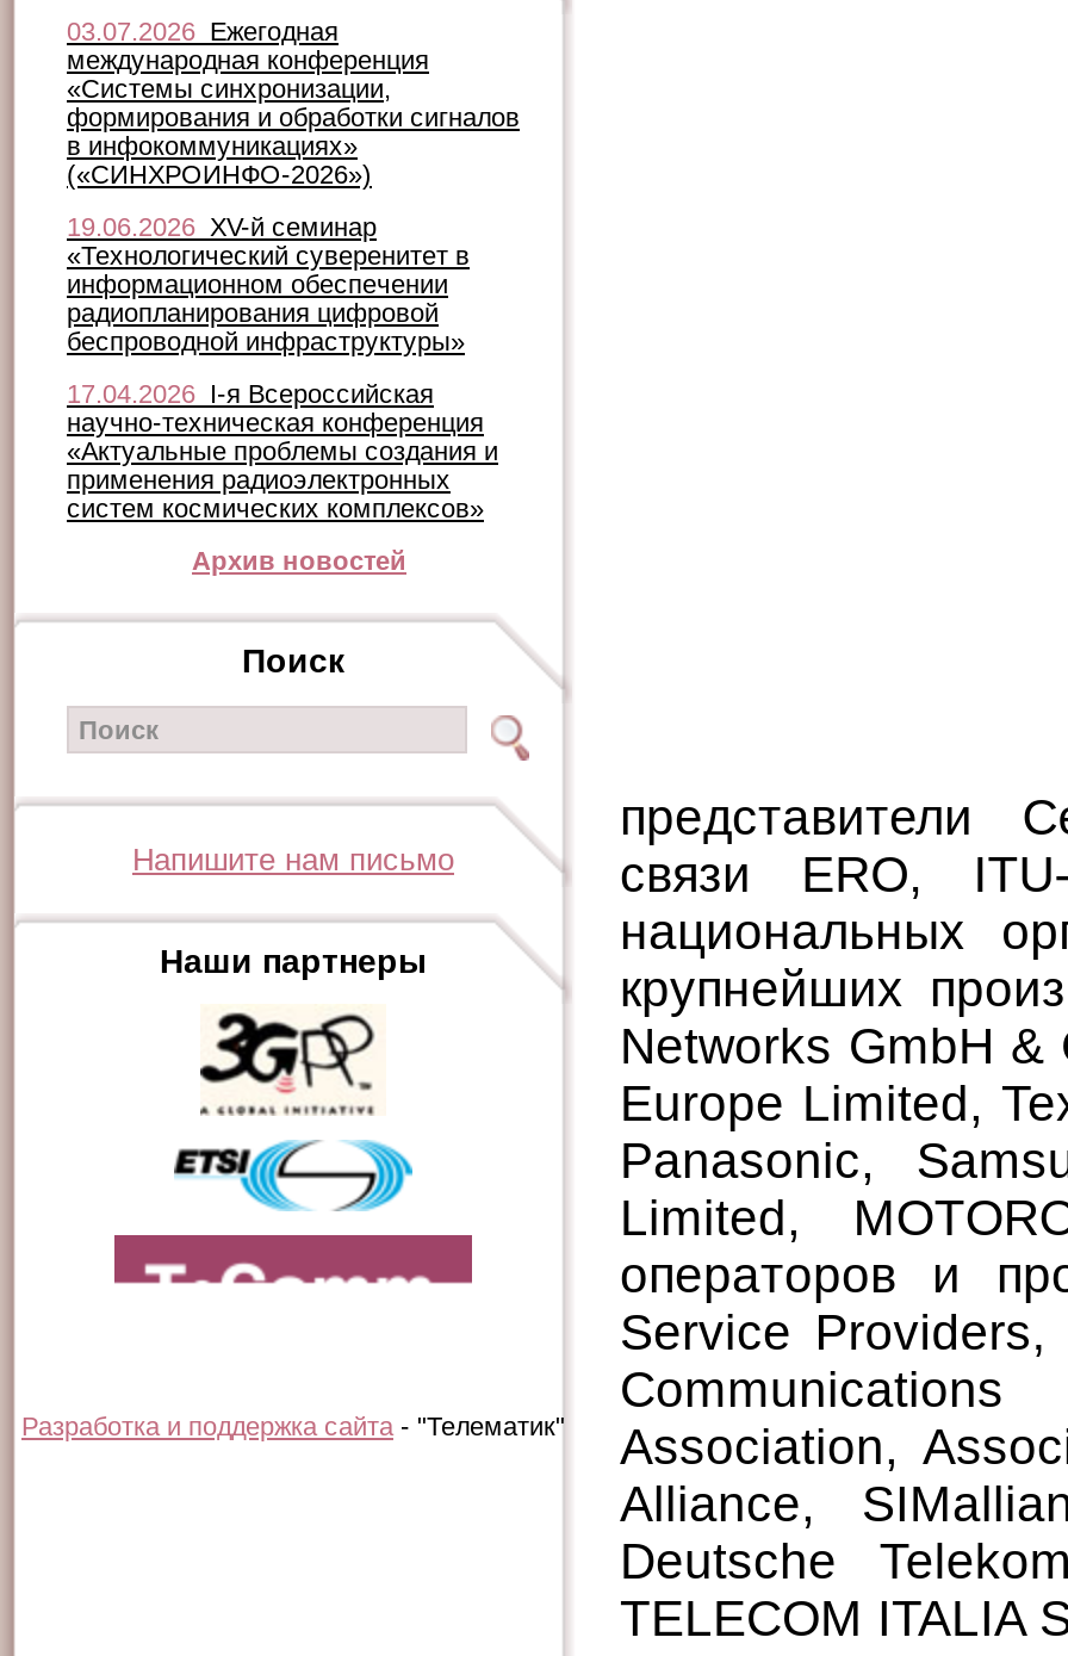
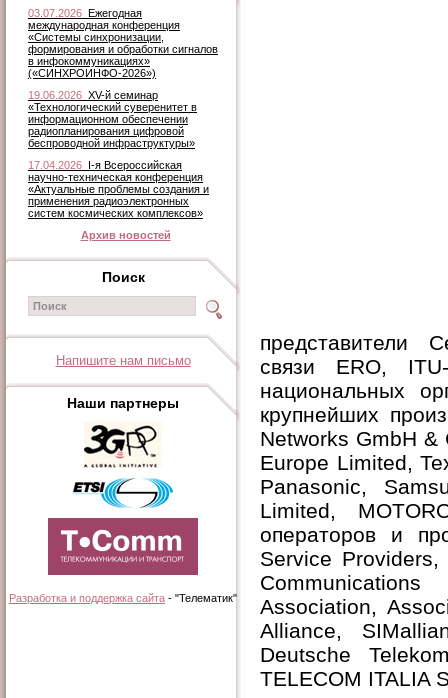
none -> [47,537,199,576] [image]

